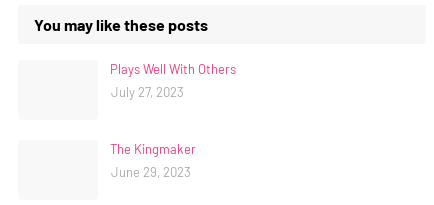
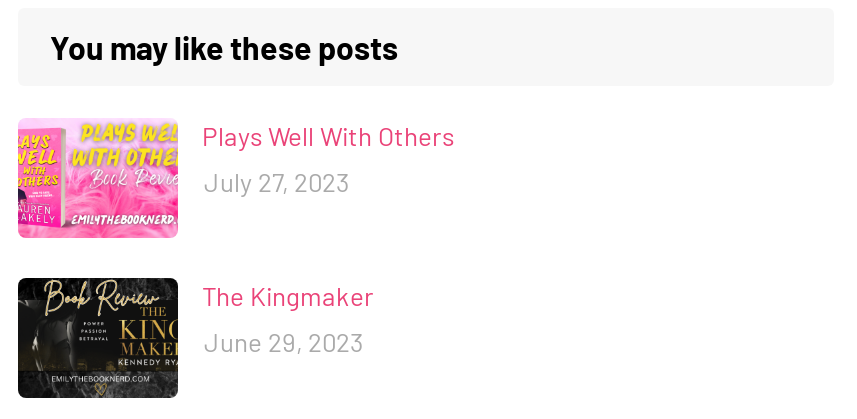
none -> [16,120,180,240] [image]
none -> [16,276,180,400] [image]

